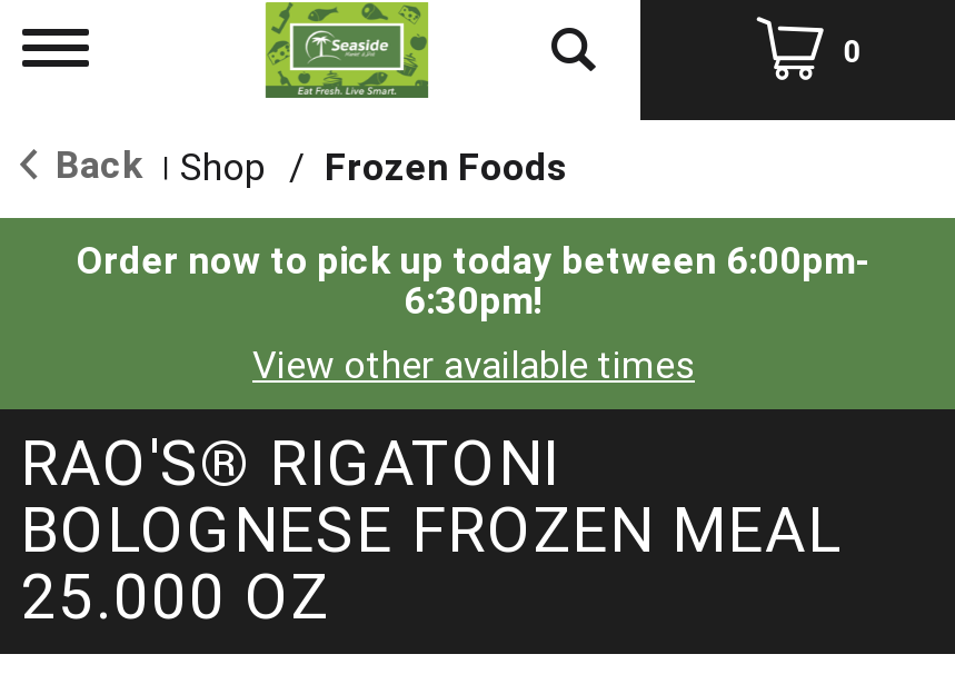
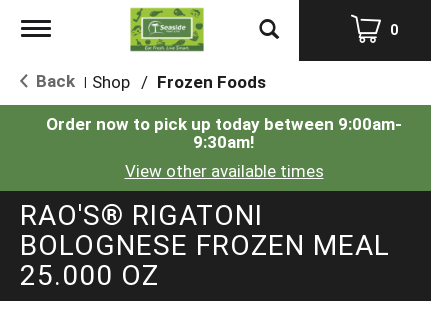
[77,238,871,323] Order now to pick up today between 6:00pm- | 6:30pm! -> [46,114,402,152] Order now to pick up today between 9:00am- | 9:30am!

